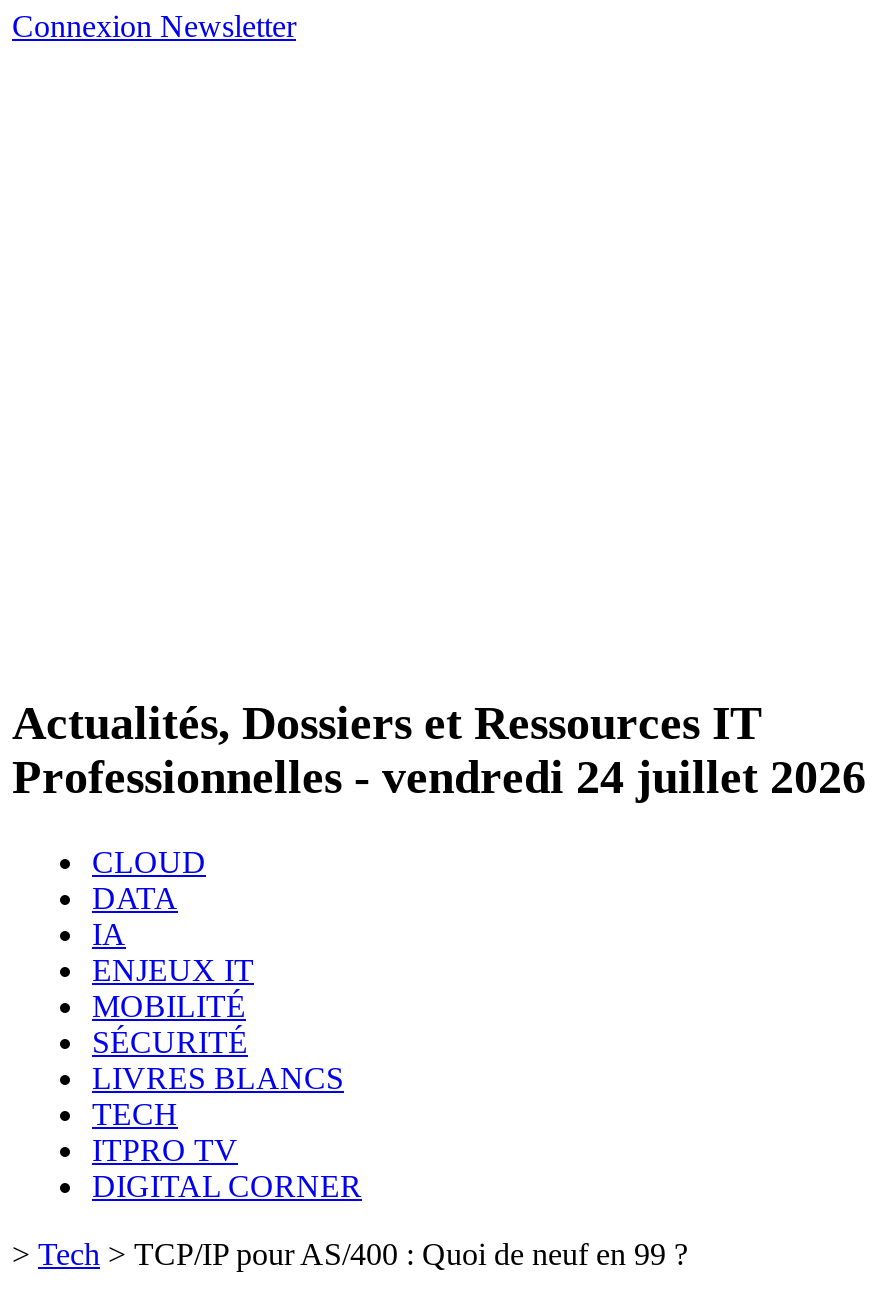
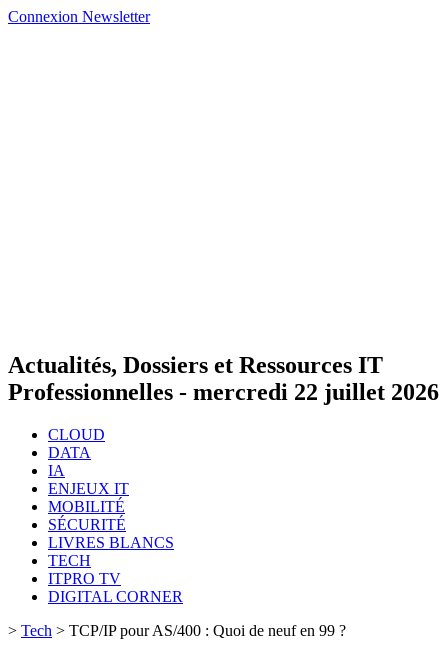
[12,751,866,803] Professionnelles - vendredi 24 juillet 2026 -> [8,379,439,405] Professionnelles - mercredi 22 juillet 2026

